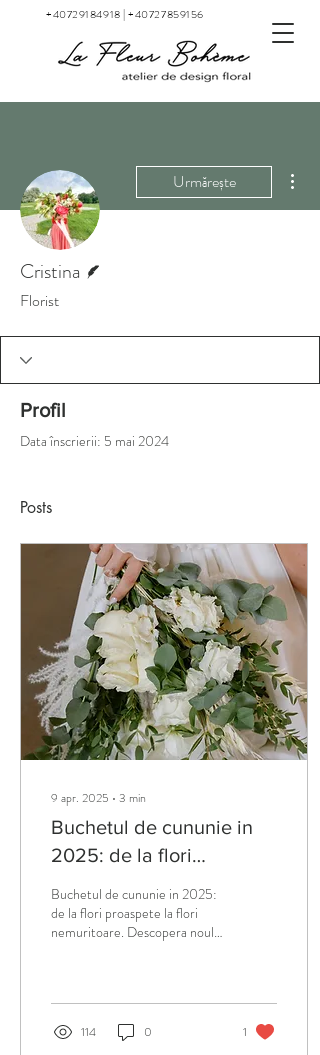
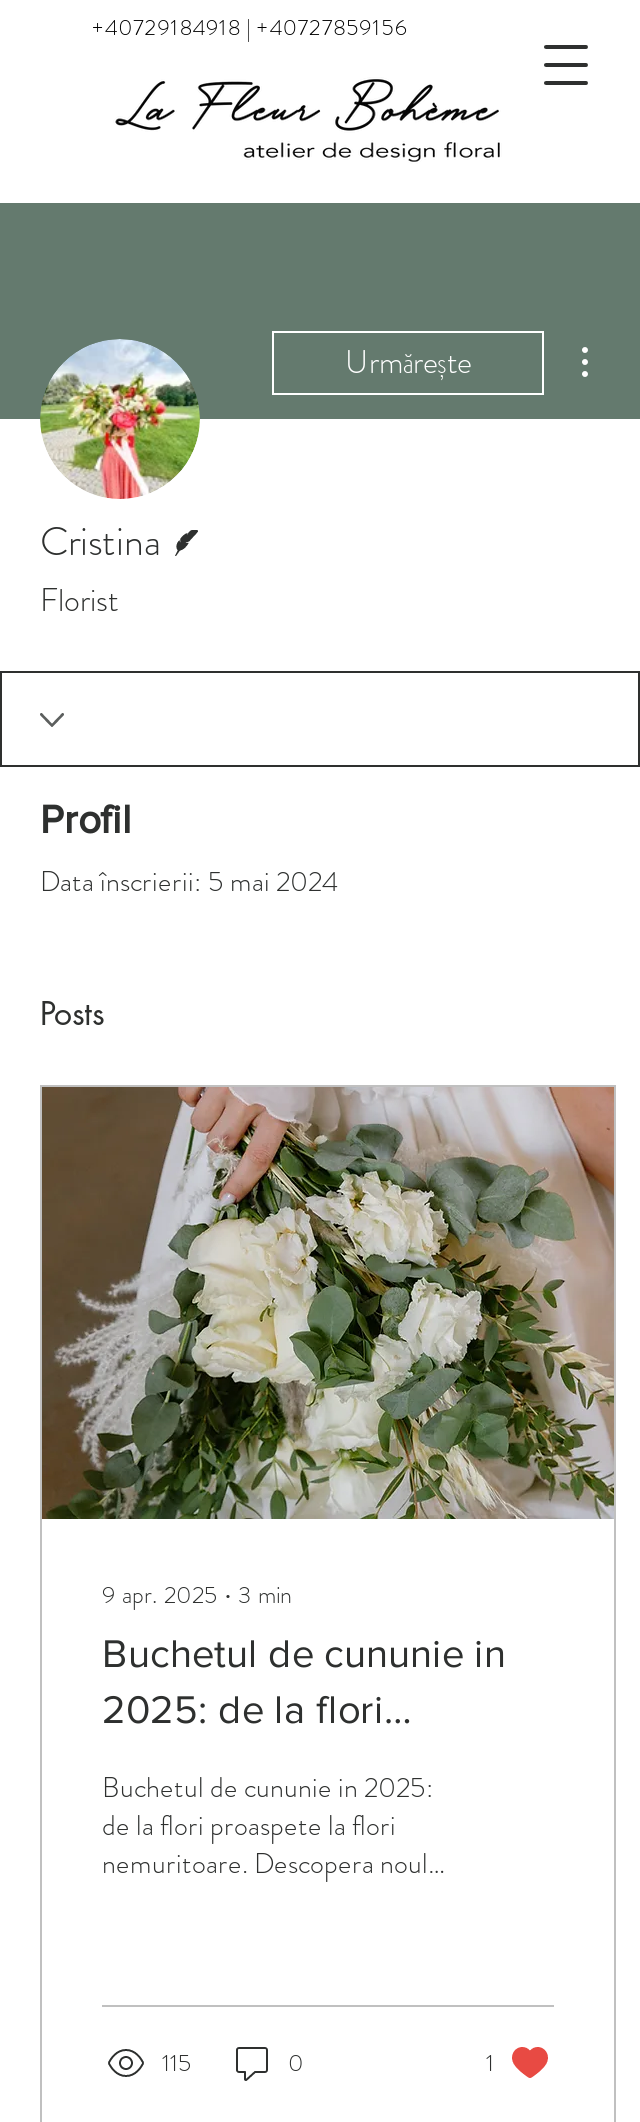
[81,1023,96,1041] 114 -> [162,2045,192,2081] 115

